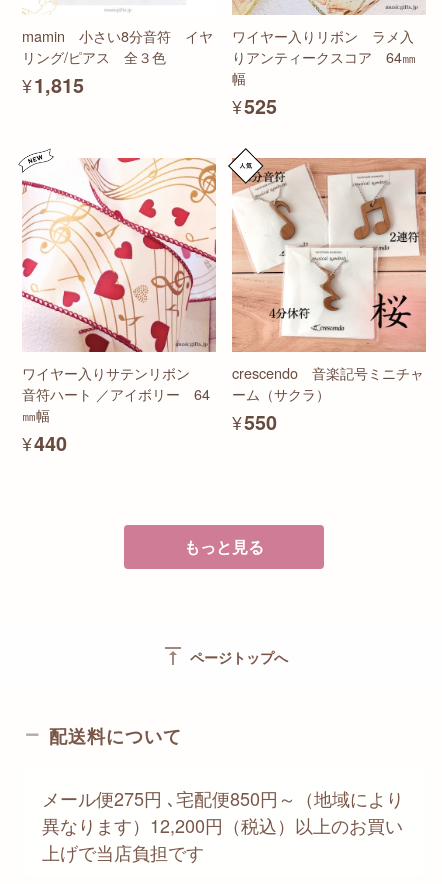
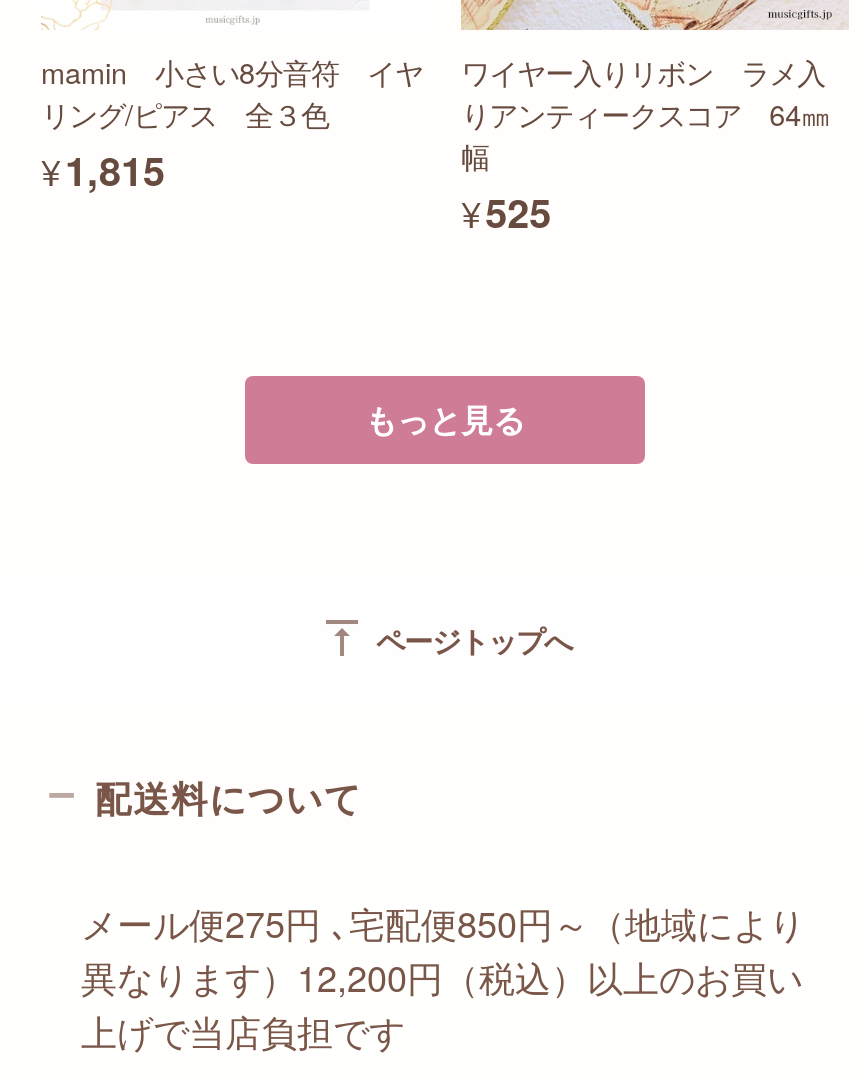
[18,148,217,457] [image] | ワイヤー入りサテンリボン | 音符ハート ／アイボリー 64 | ㎜幅 | ¥440 -> none
[227,147,427,436] [image] | crescendo 音楽記号ミニチャ | ーム（サクラ） | ¥550 -> none

